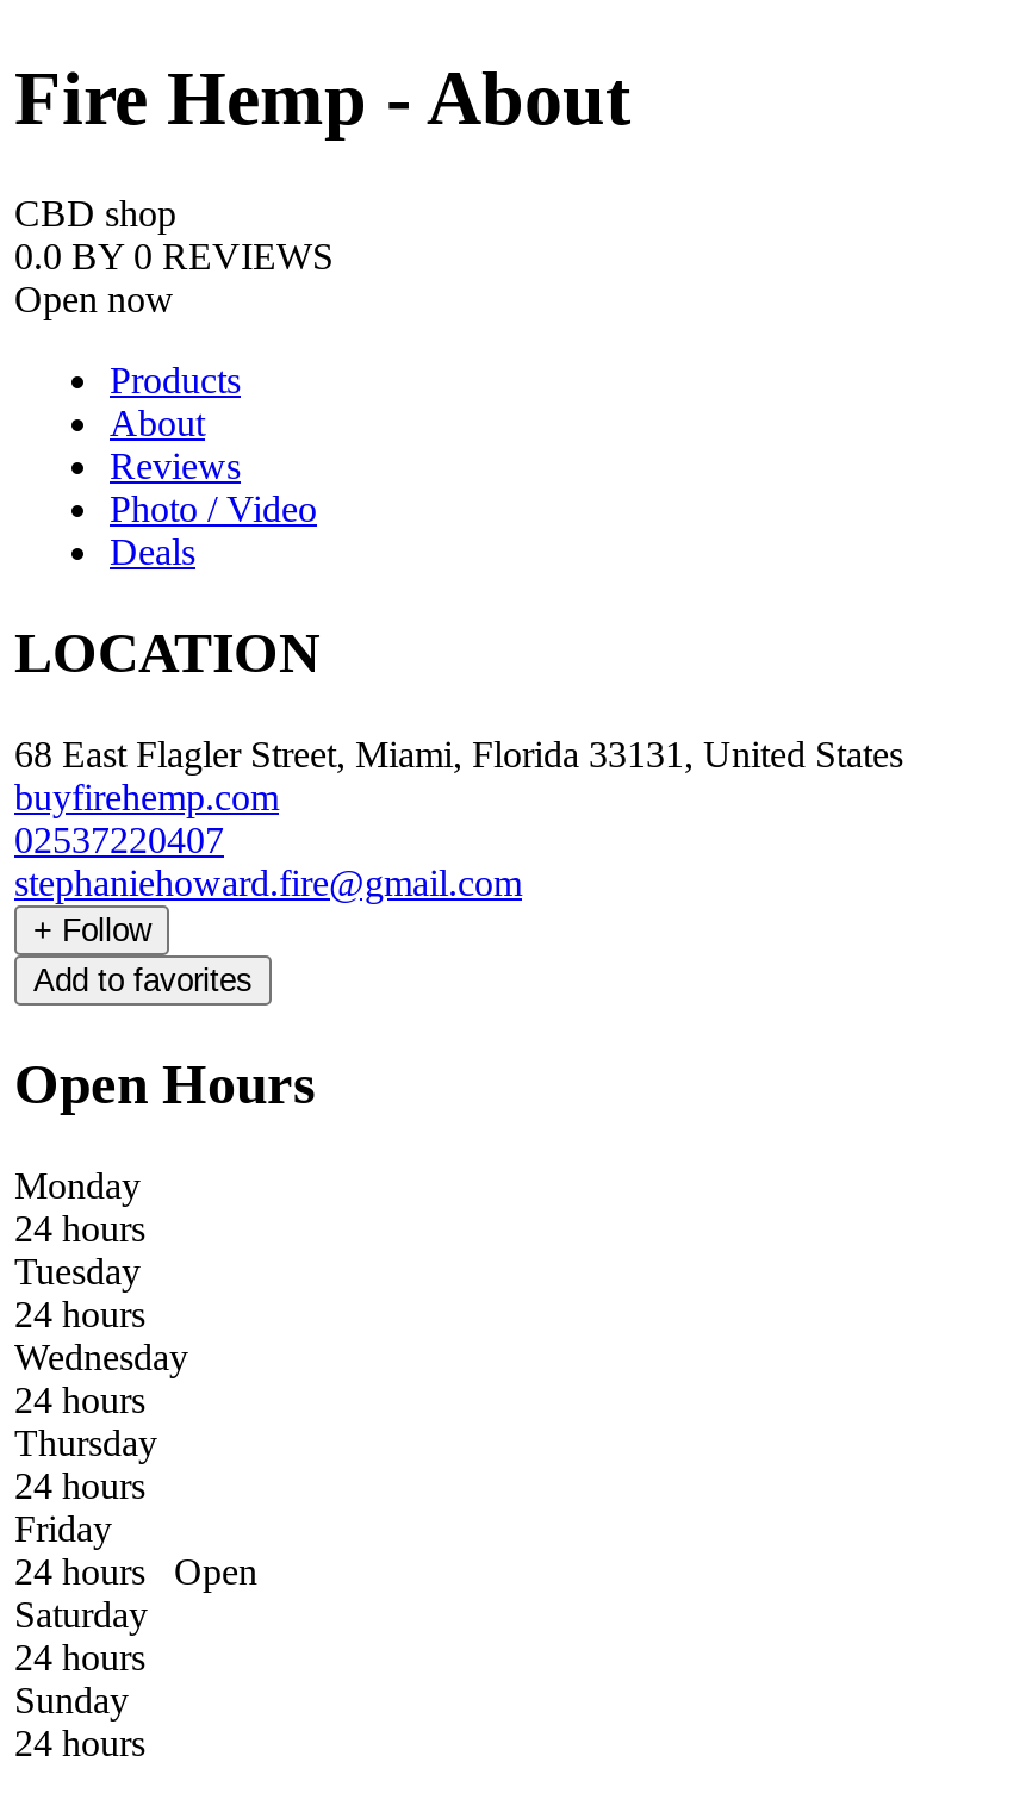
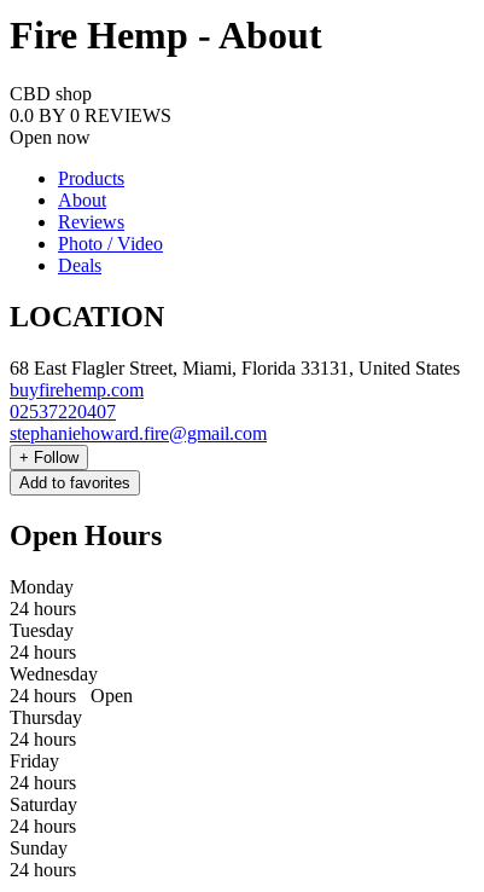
moved [174,1551,257,1592] -> [91,685,133,706]: Open

